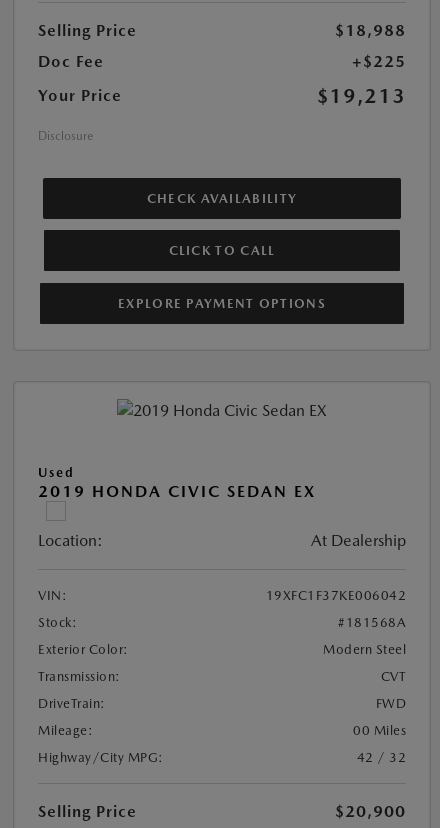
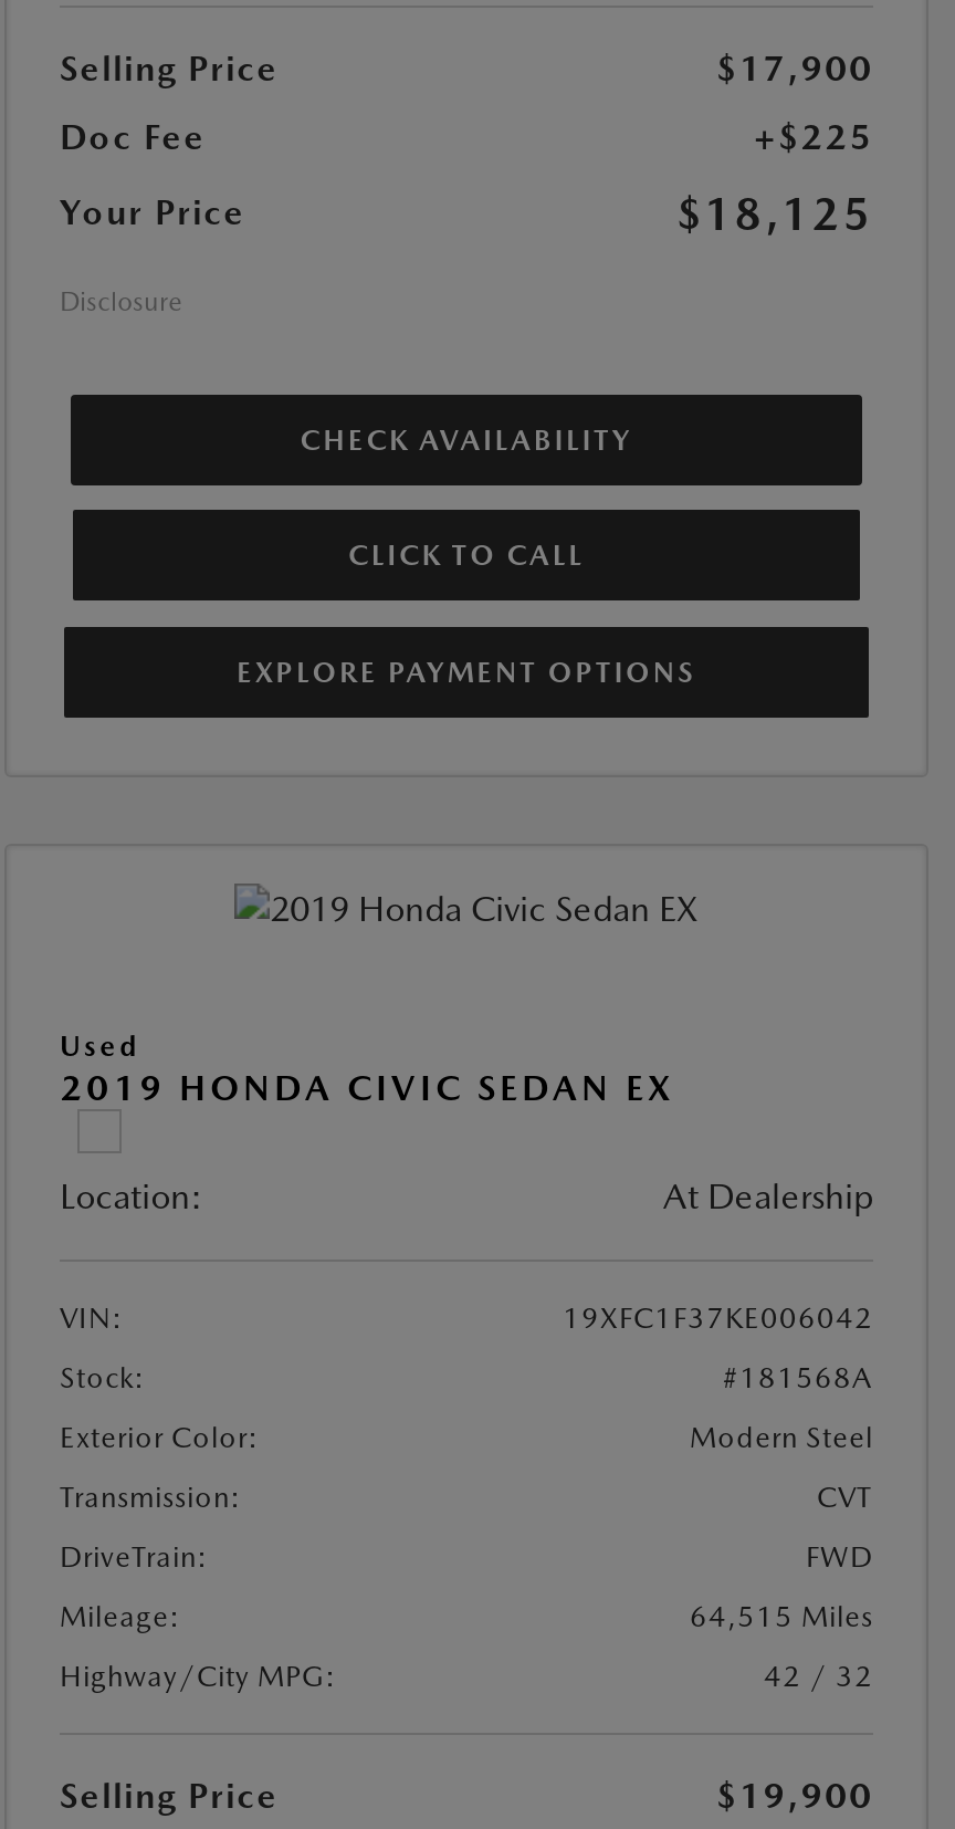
[335,21,406,40] $18,988 -> [716,48,873,90] $17,900
[317,84,406,108] $19,213 -> [676,187,873,240] $18,125
[353,723,406,738] 00 Miles -> [690,1601,873,1634] 64,515 Miles
[335,802,406,821] $20,900 -> [716,1776,873,1818] $19,900

